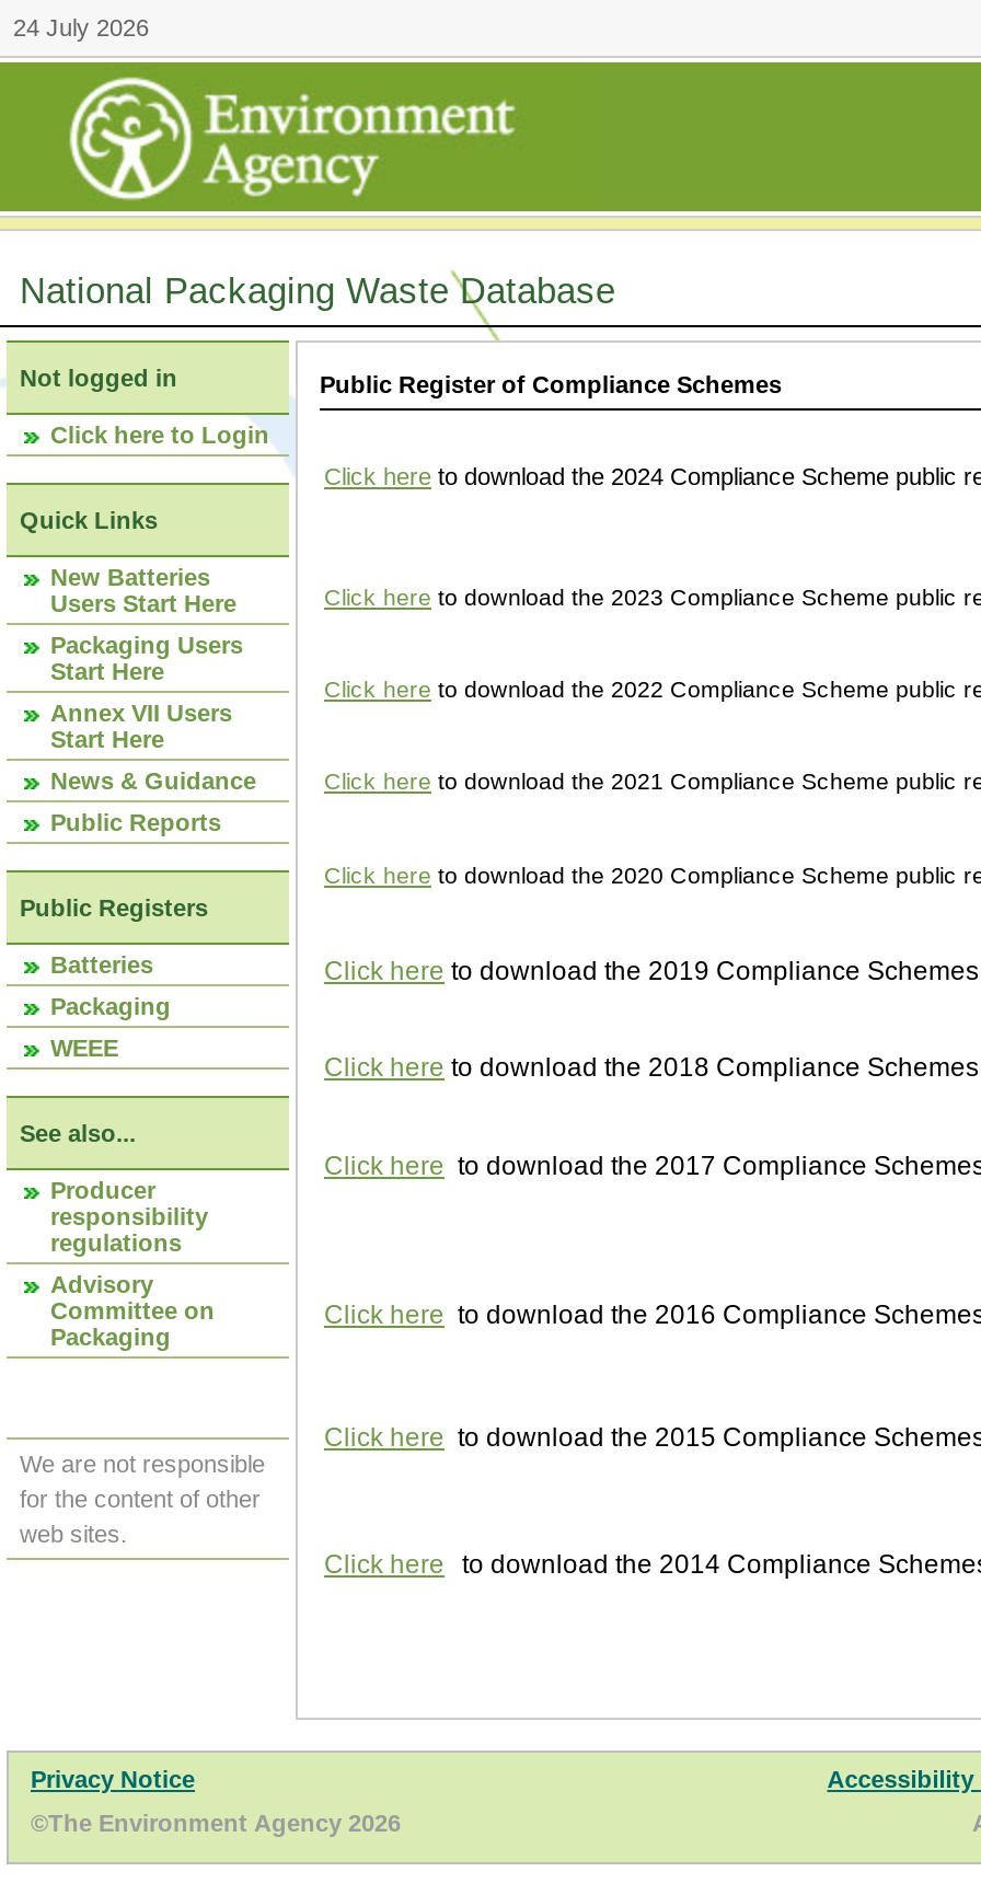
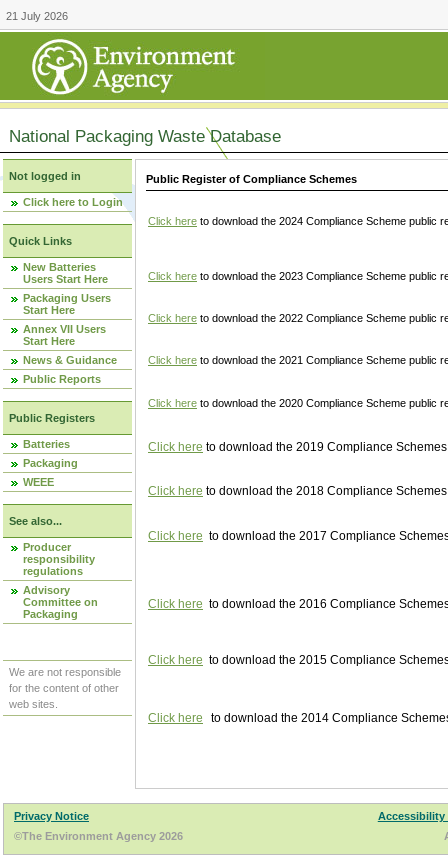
[13,14,149,41] 24 July 2026 -> [6,10,68,22] 21 July 2026

